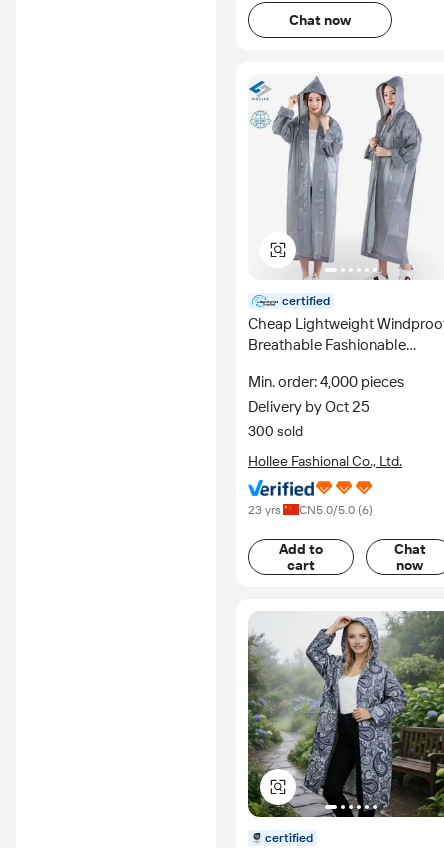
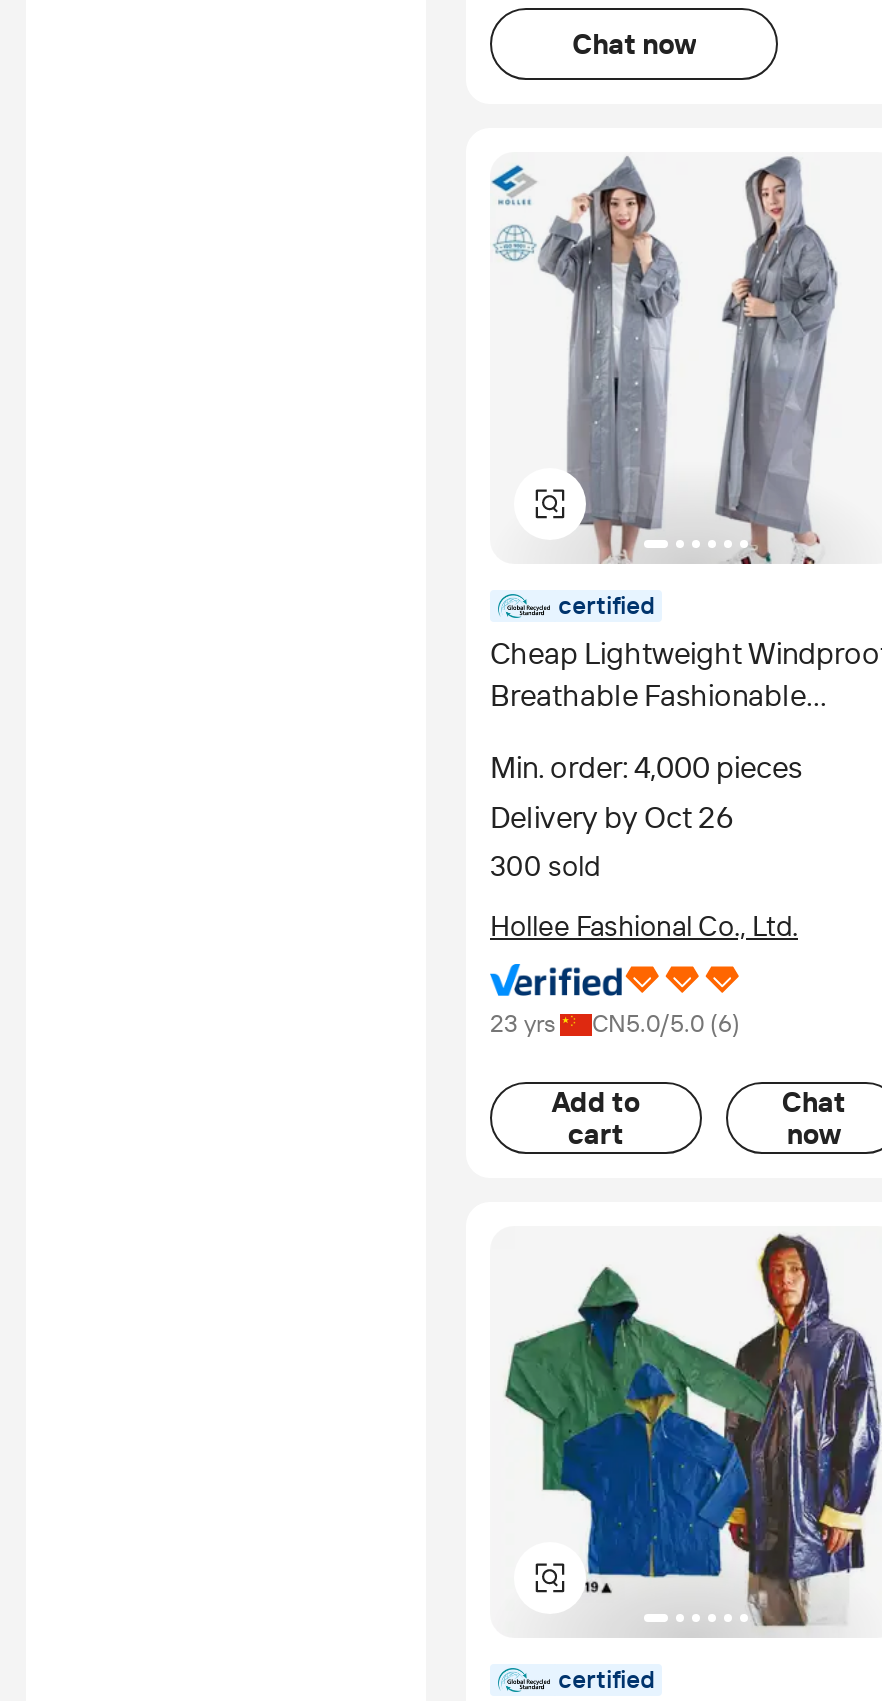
[248,398,370,416] Delivery by Oct 25 -> [490,800,734,836] Delivery by Oct 26
[247,610,441,818] [image] -> [490,1227,876,1639] [image]

